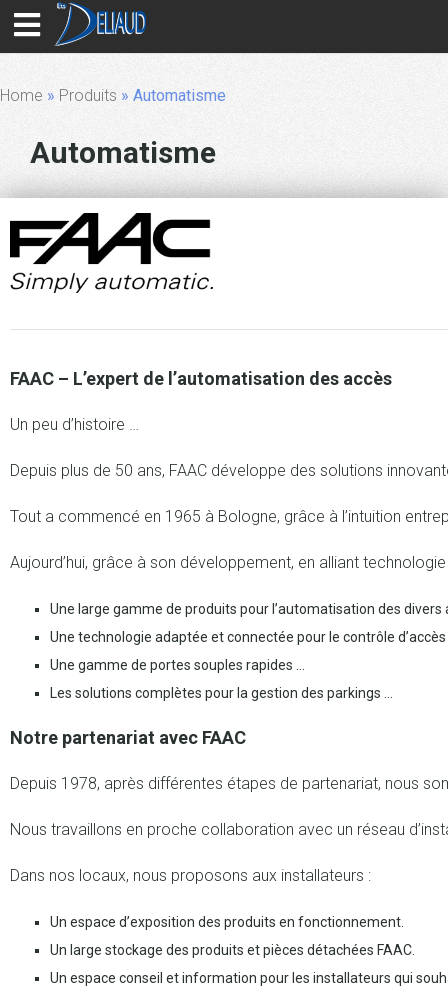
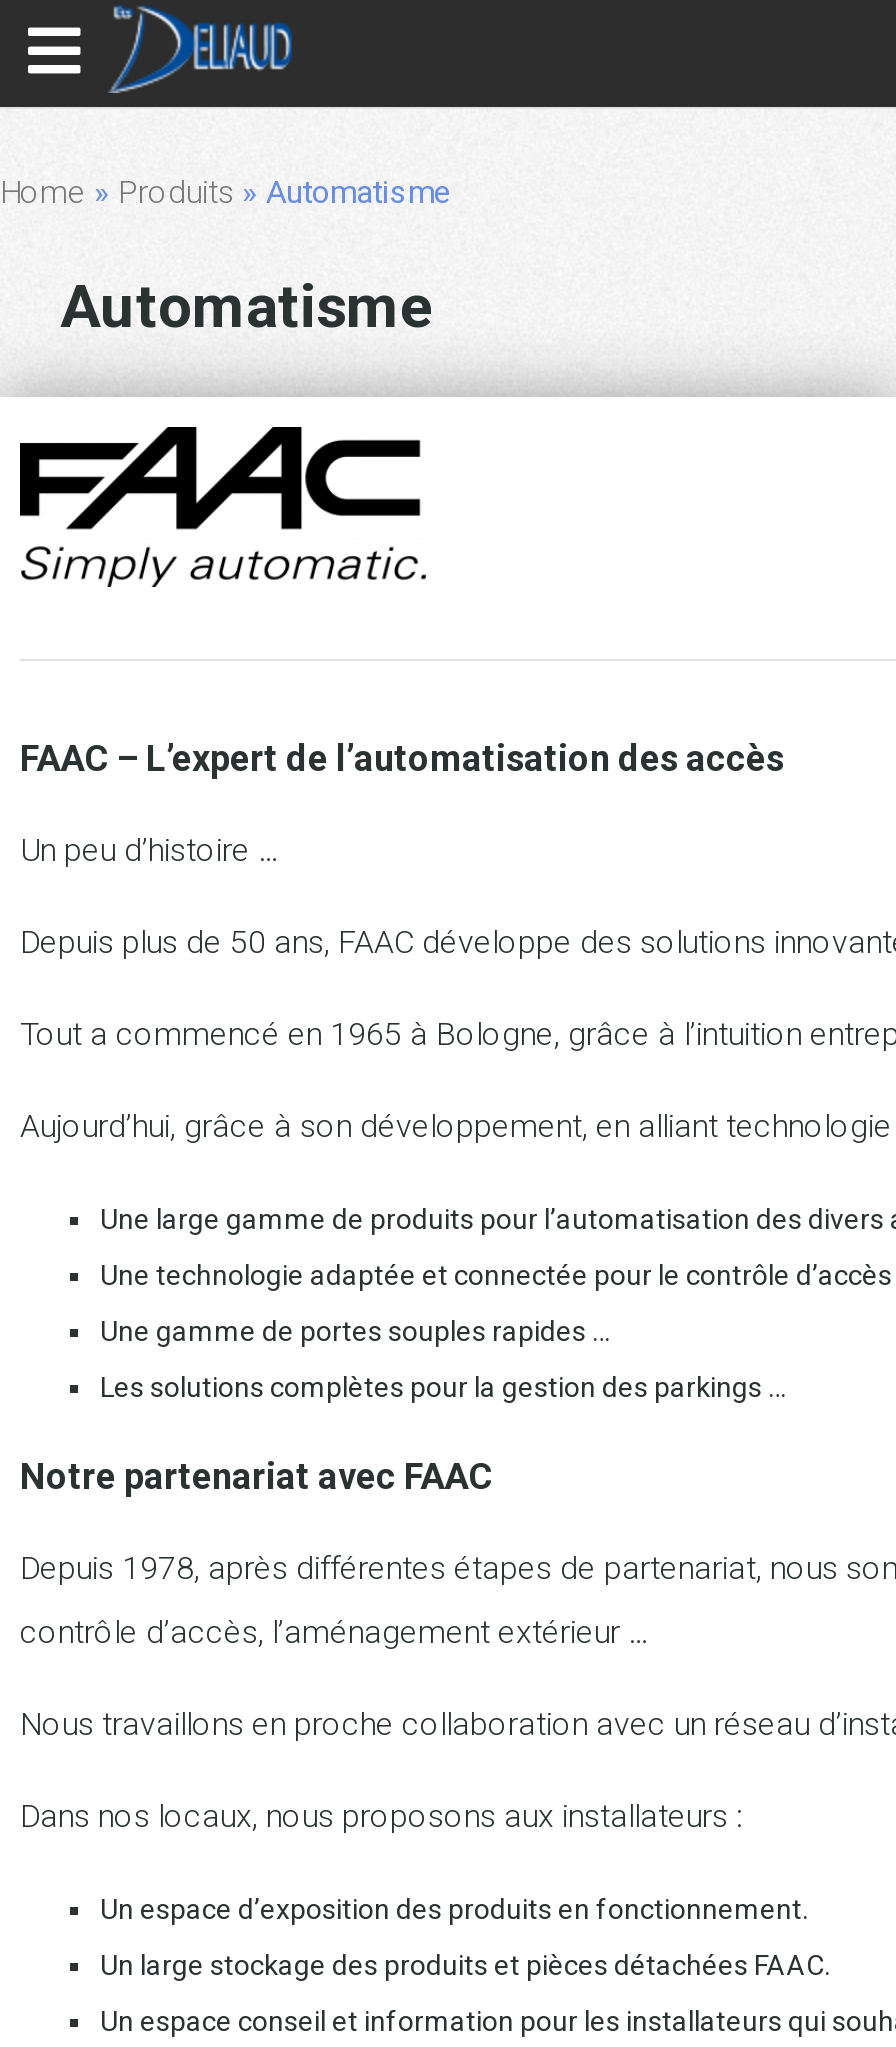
none -> [20,1613,648,1651] contrôle d’accès, l’aménagement extérieur …

